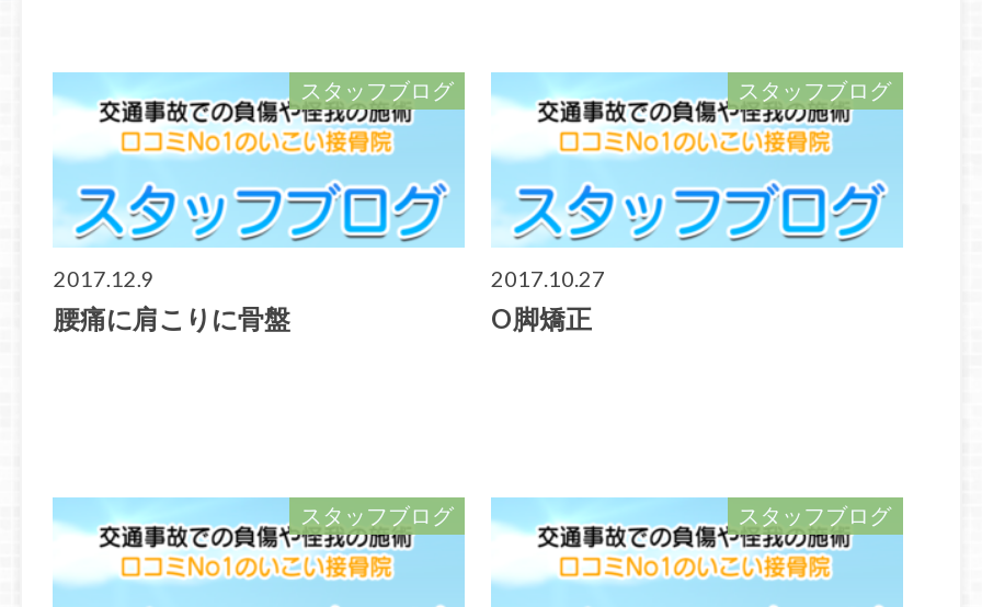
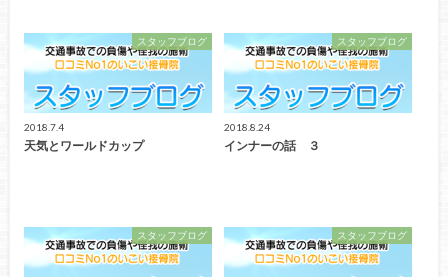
[53,265,290,335] 2017.12.9 | 腰痛に肩こりに骨盤 -> [24,121,144,153] 2018.7.4 | 天気とワールドカップ
[491,265,605,335] 2017.10.27 | O脚矯正 -> [224,121,320,153] 2018.8.24 | インナーの話 ３

